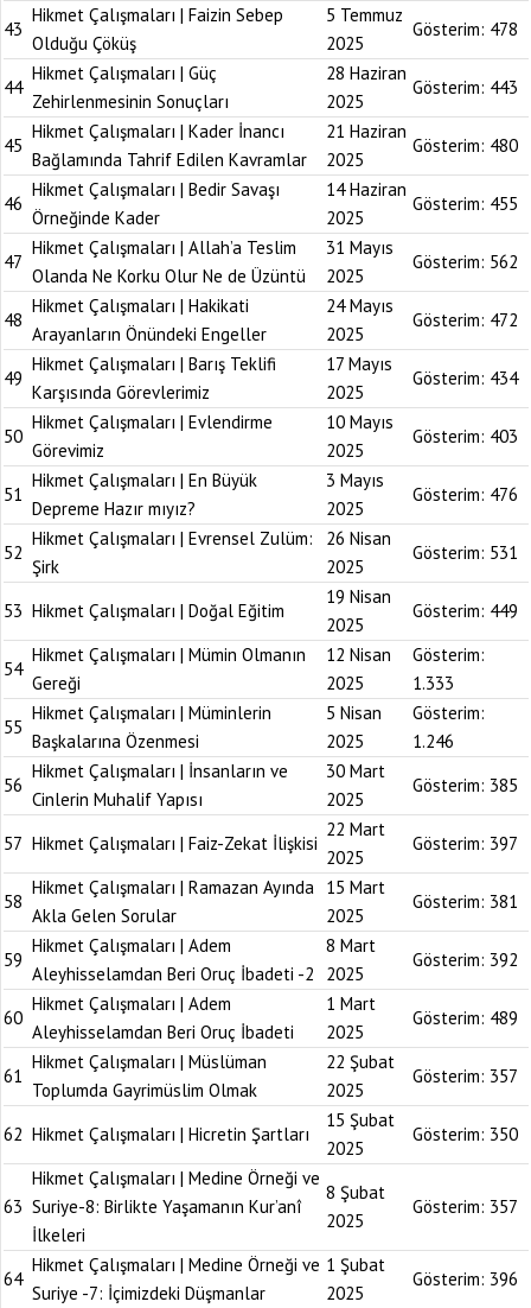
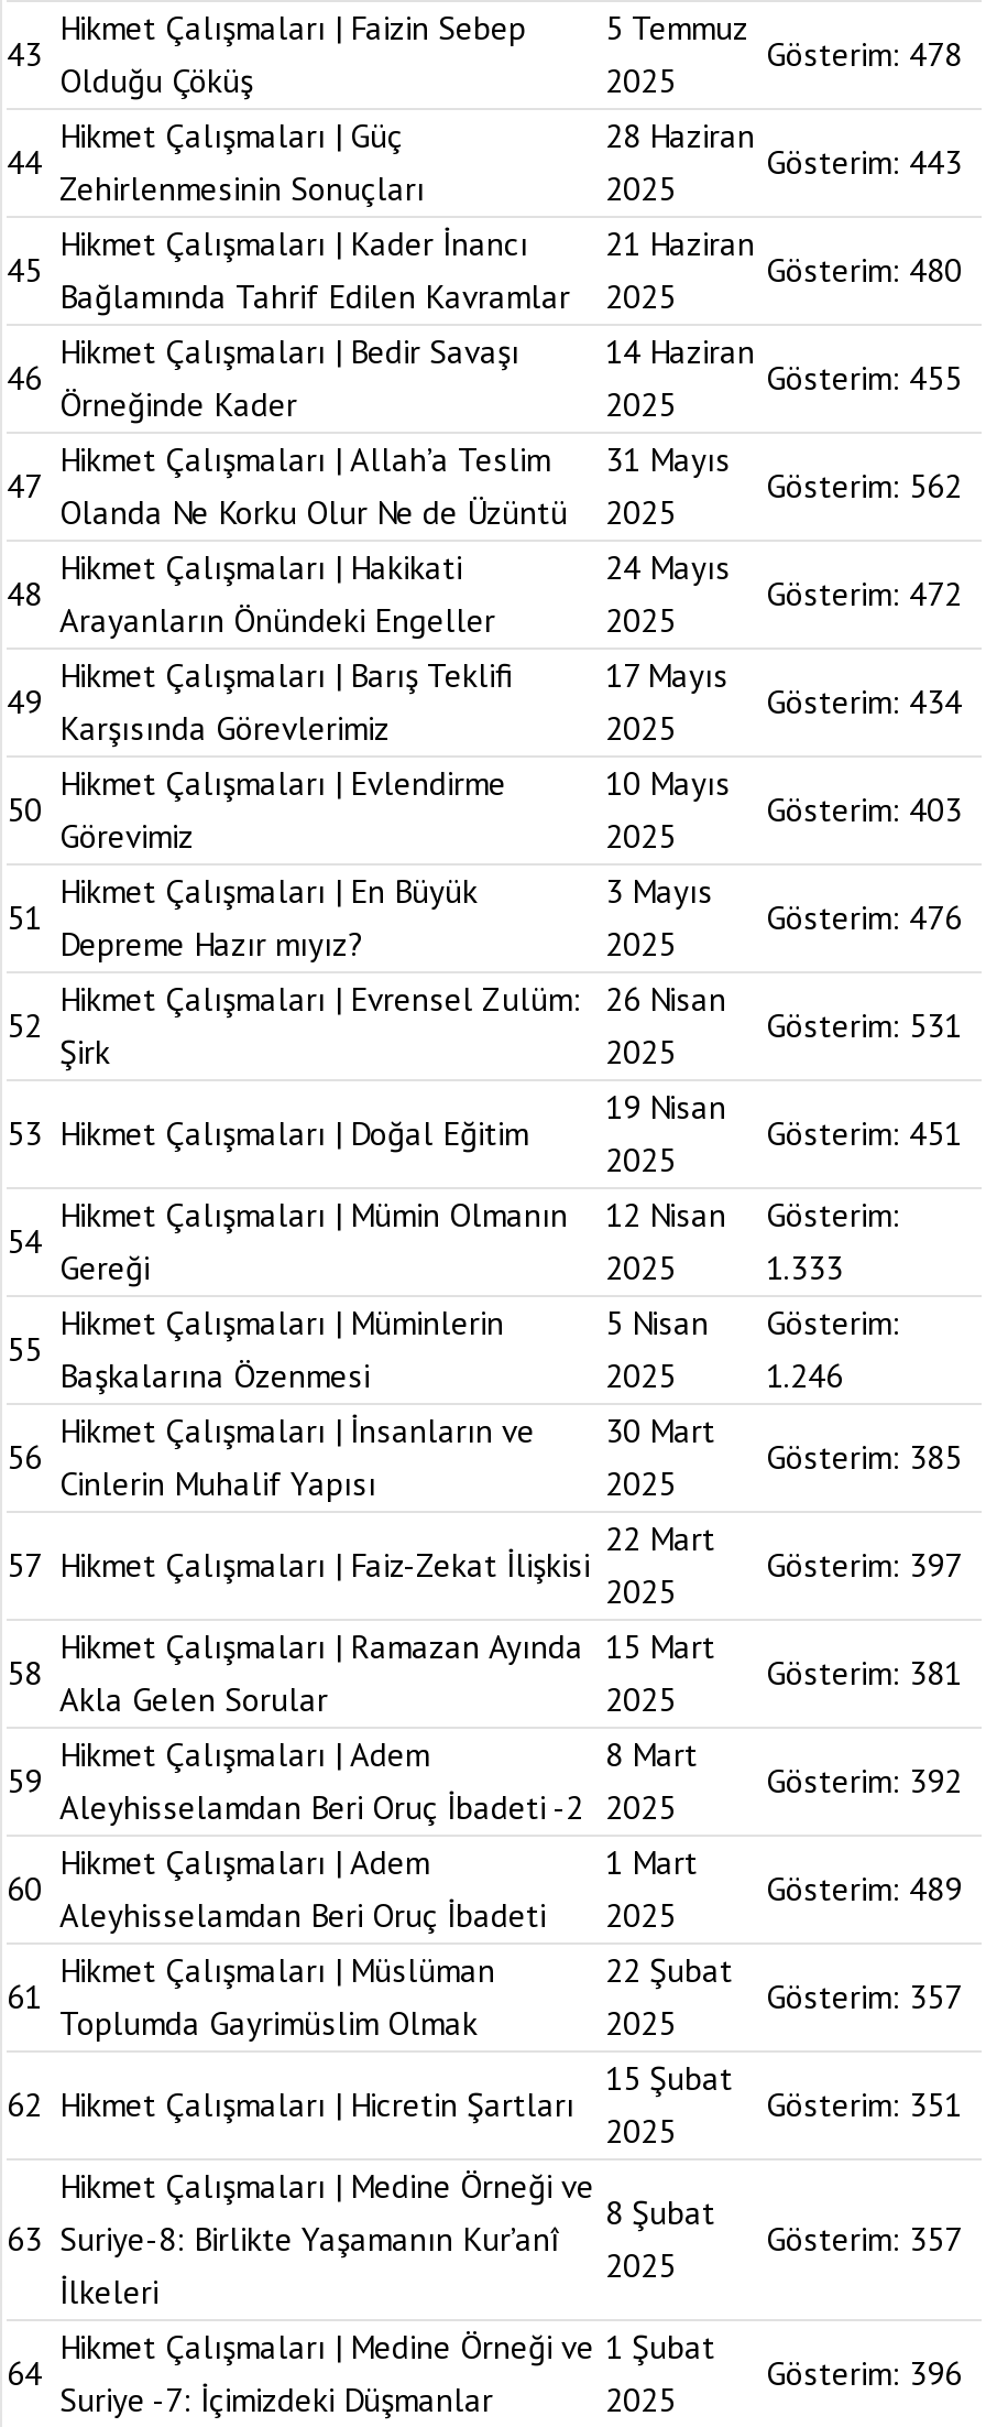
[412,599,518,622] Gösterim: 449 -> [766,1112,962,1154] Gösterim: 451
[412,1123,518,1145] Gösterim: 350 -> [766,2083,962,2125] Gösterim: 351

